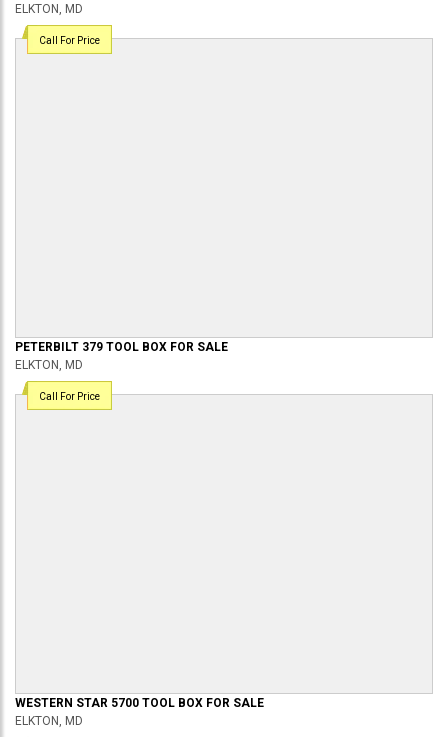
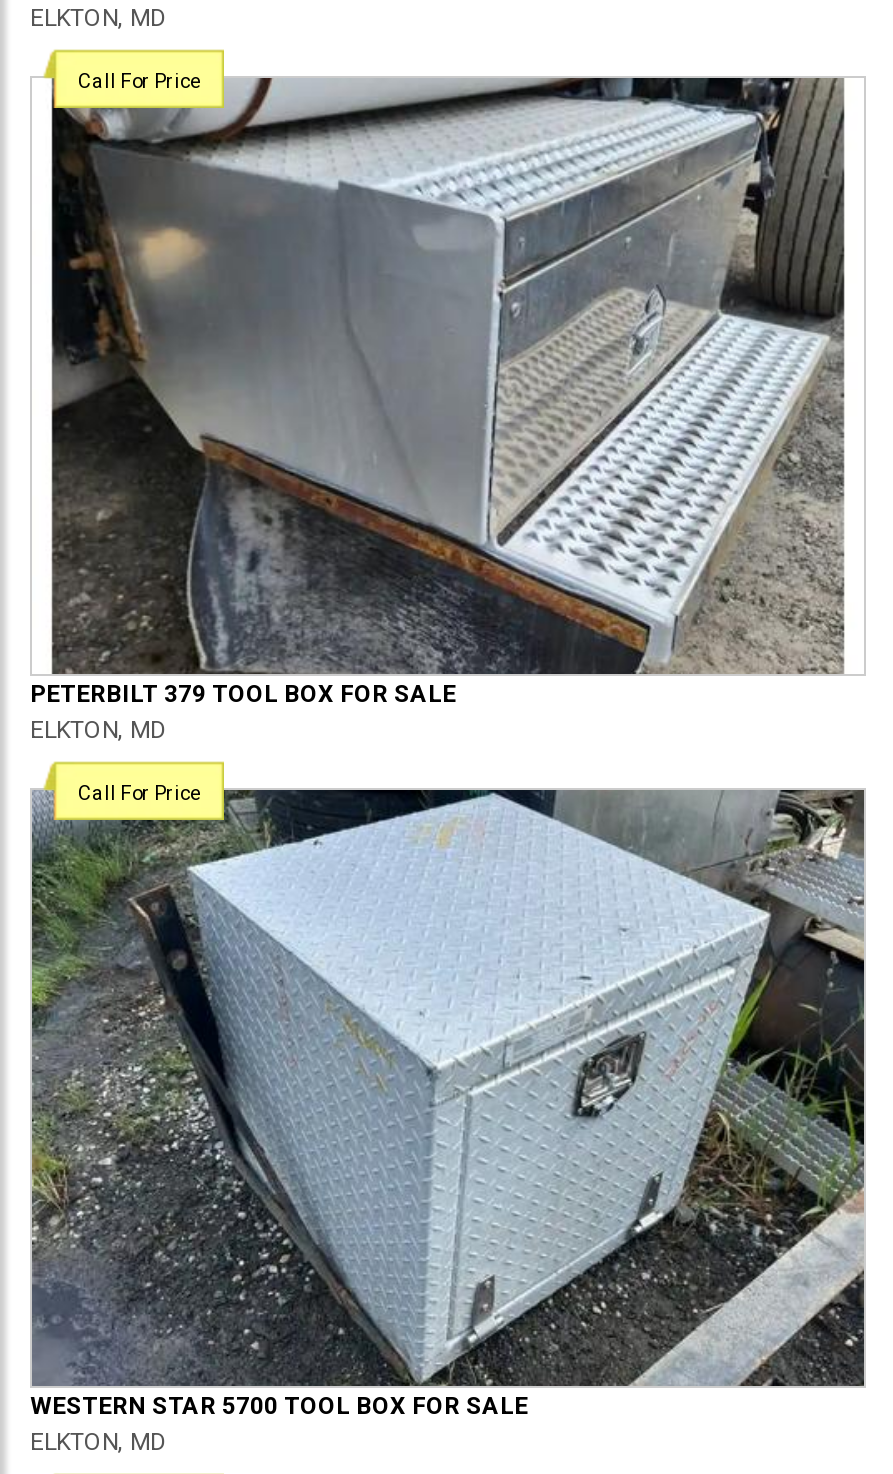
none -> [50,76,846,676] [image]
none -> [30,788,866,1388] [image]

